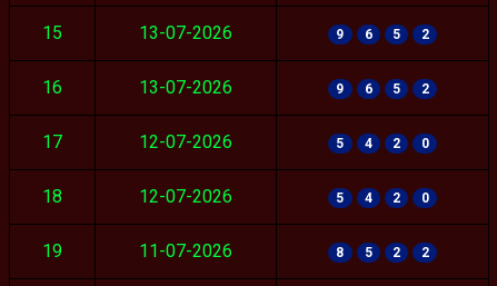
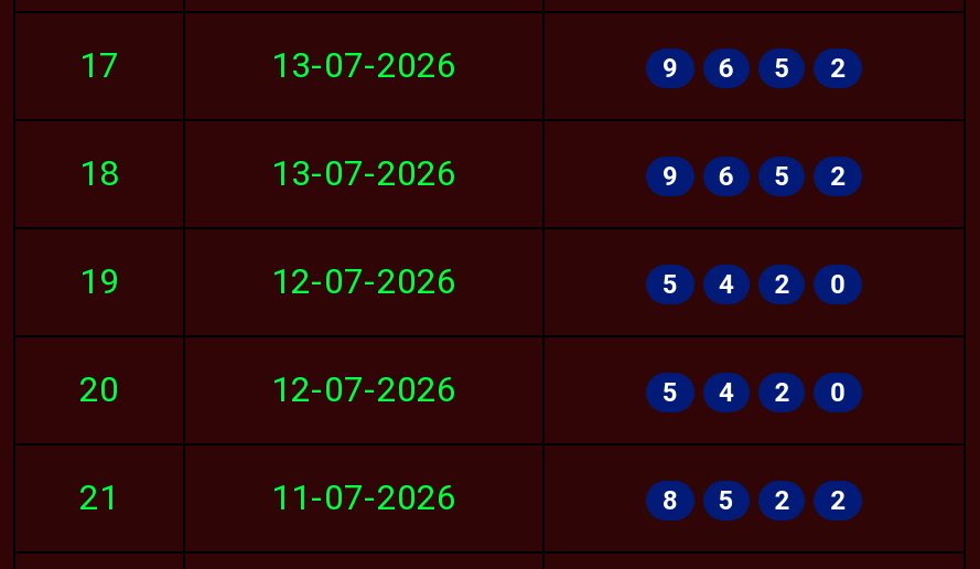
[42,22,62,43] 15 -> [79,44,119,86] 17
[42,77,62,98] 16 -> [79,152,119,194] 18
[42,131,62,152] 17 -> [79,260,119,302] 19
[42,186,62,207] 18 -> [79,368,119,410] 20
[42,240,62,262] 19 -> [79,476,119,518] 21

